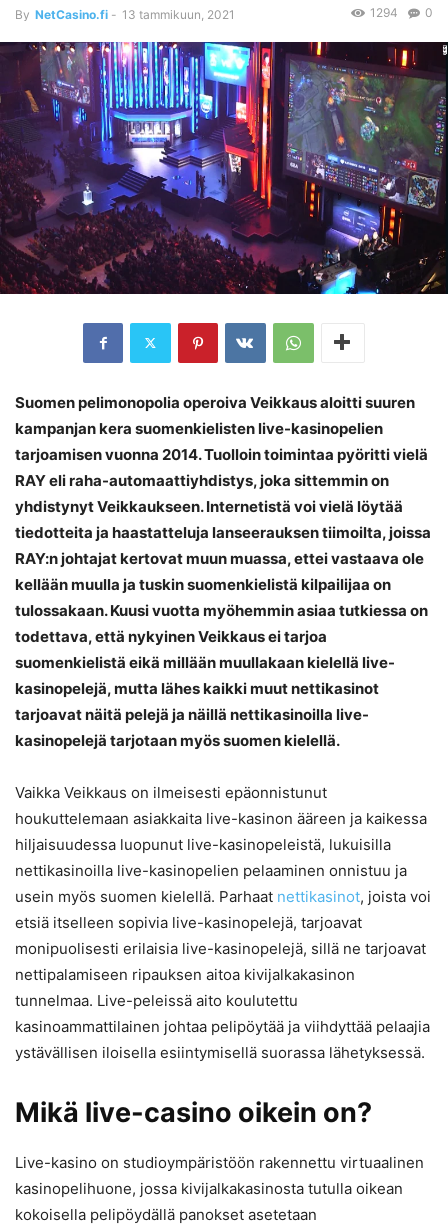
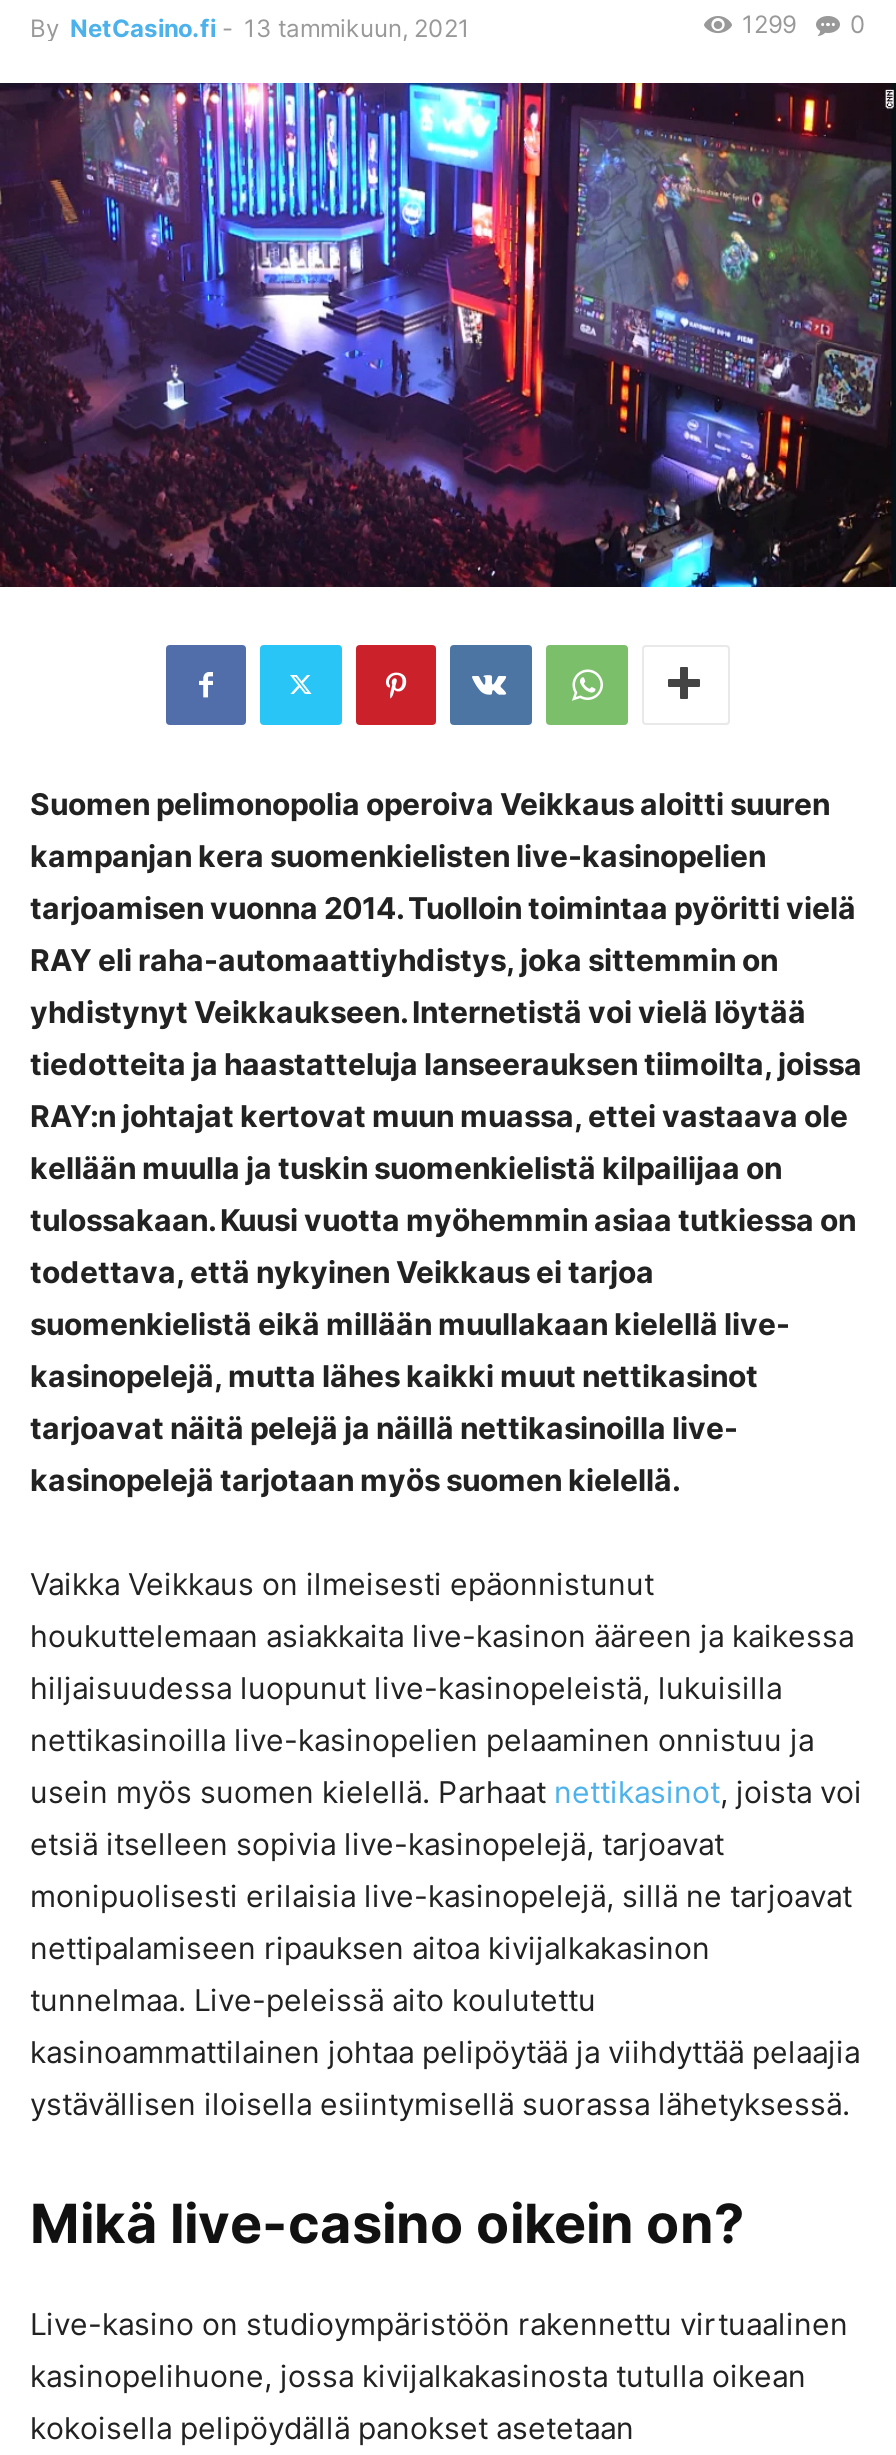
[370,5,433,20] 1294 0 -> [742,9,866,39] 1299 0

